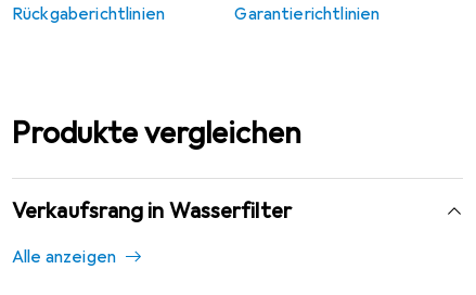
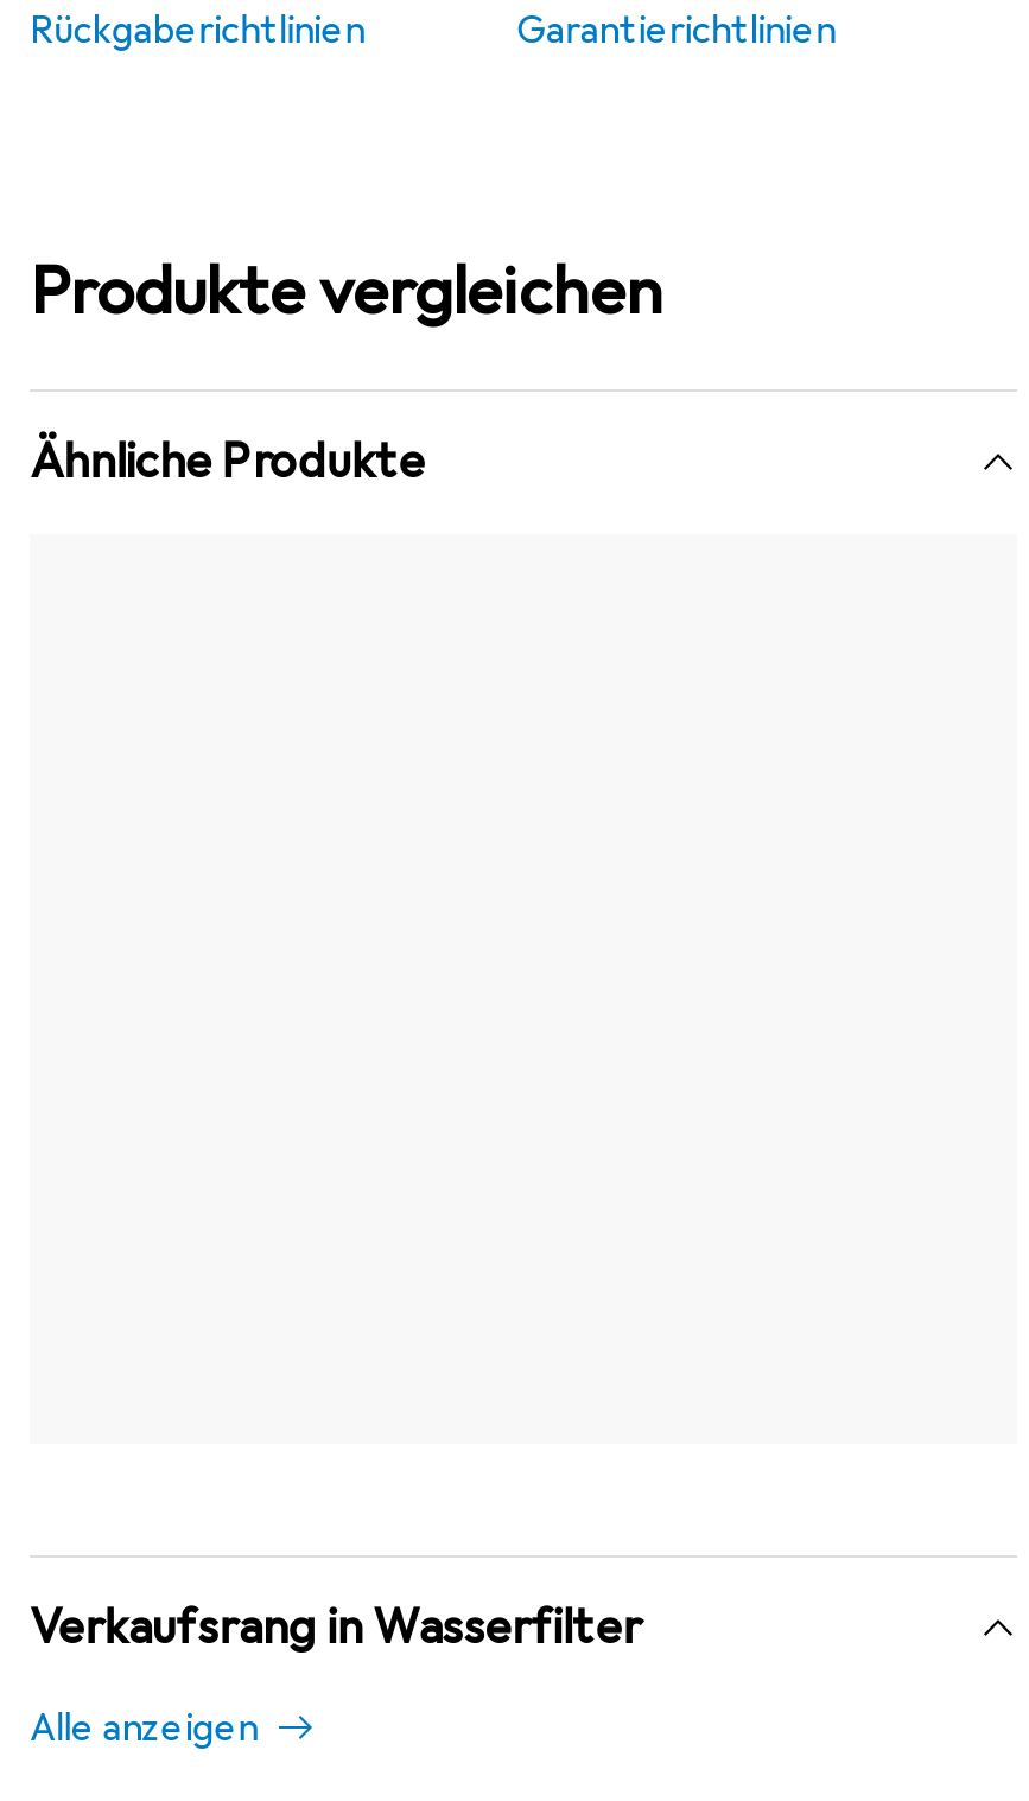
none -> [30,432,425,492] Ähnliche Produkte

